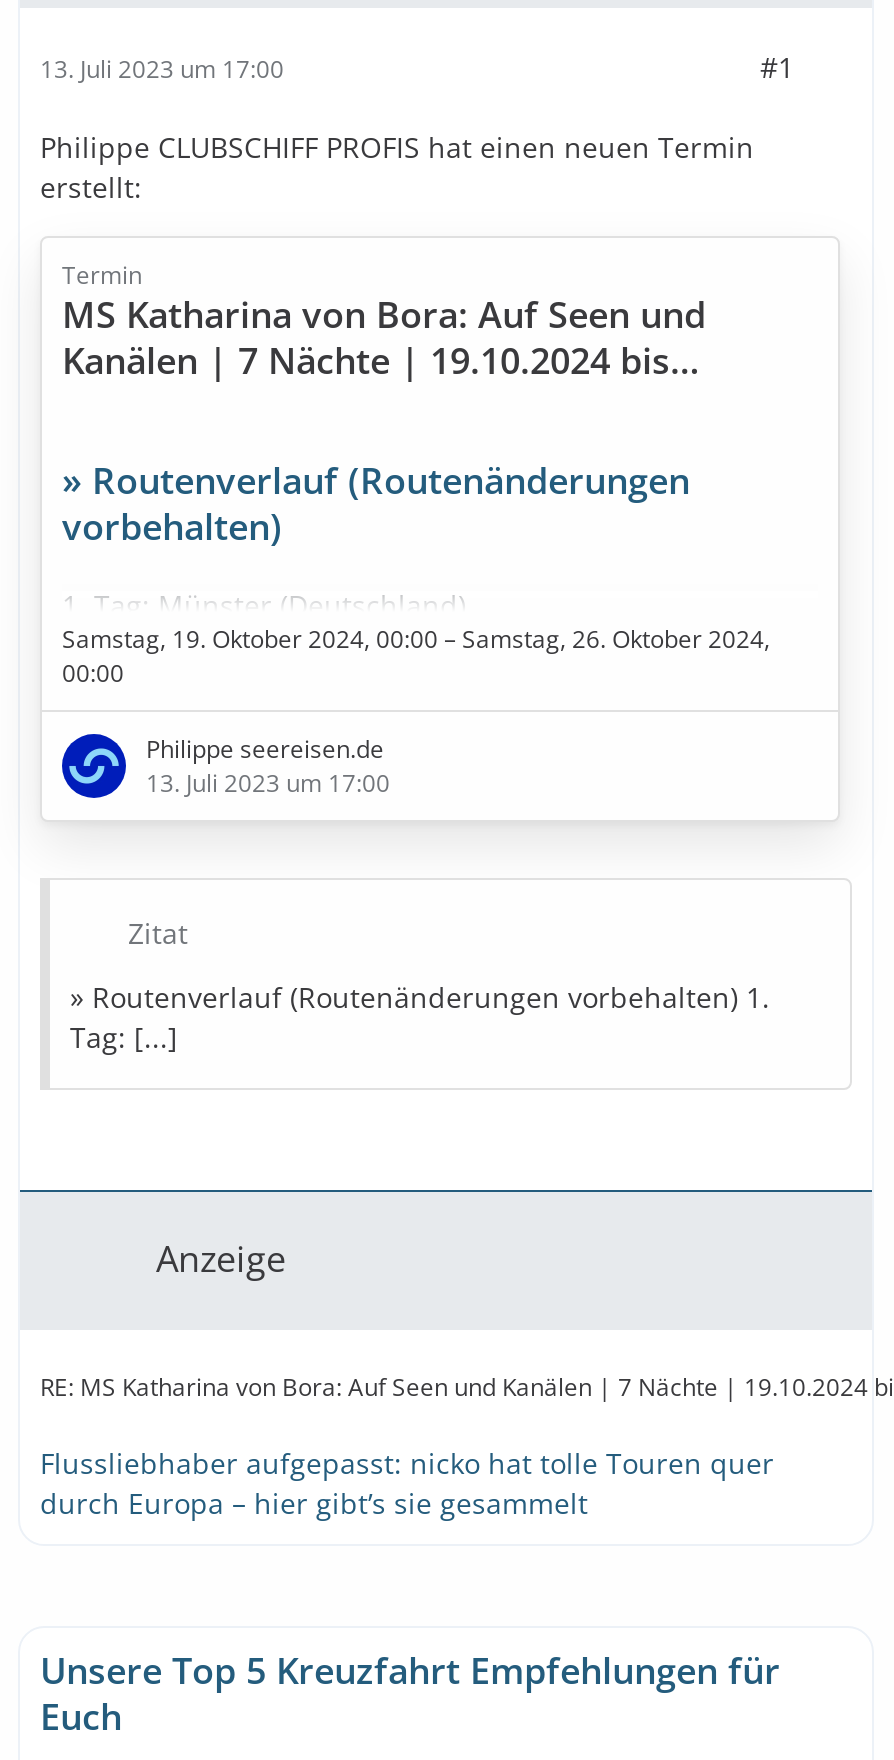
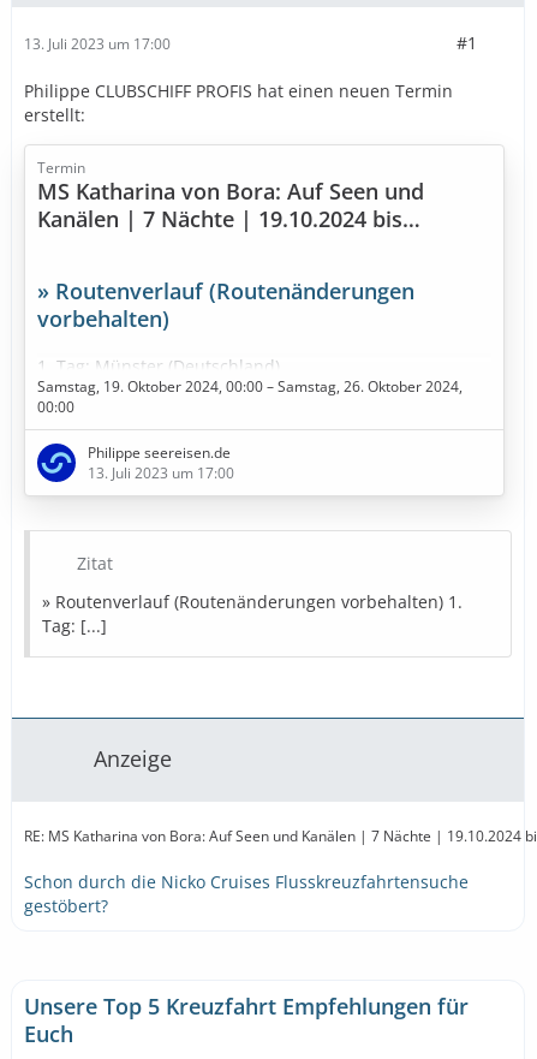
[40,1443,774,1521] Flussliebhaber aufgepasst: nicko hat tolle Touren quer | durch Europa – hier gibt’s sie gesammelt -> [24,870,469,917] Schon durch die Nicko Cruises Flusskreuzfahrtensuche | gestöbert?

